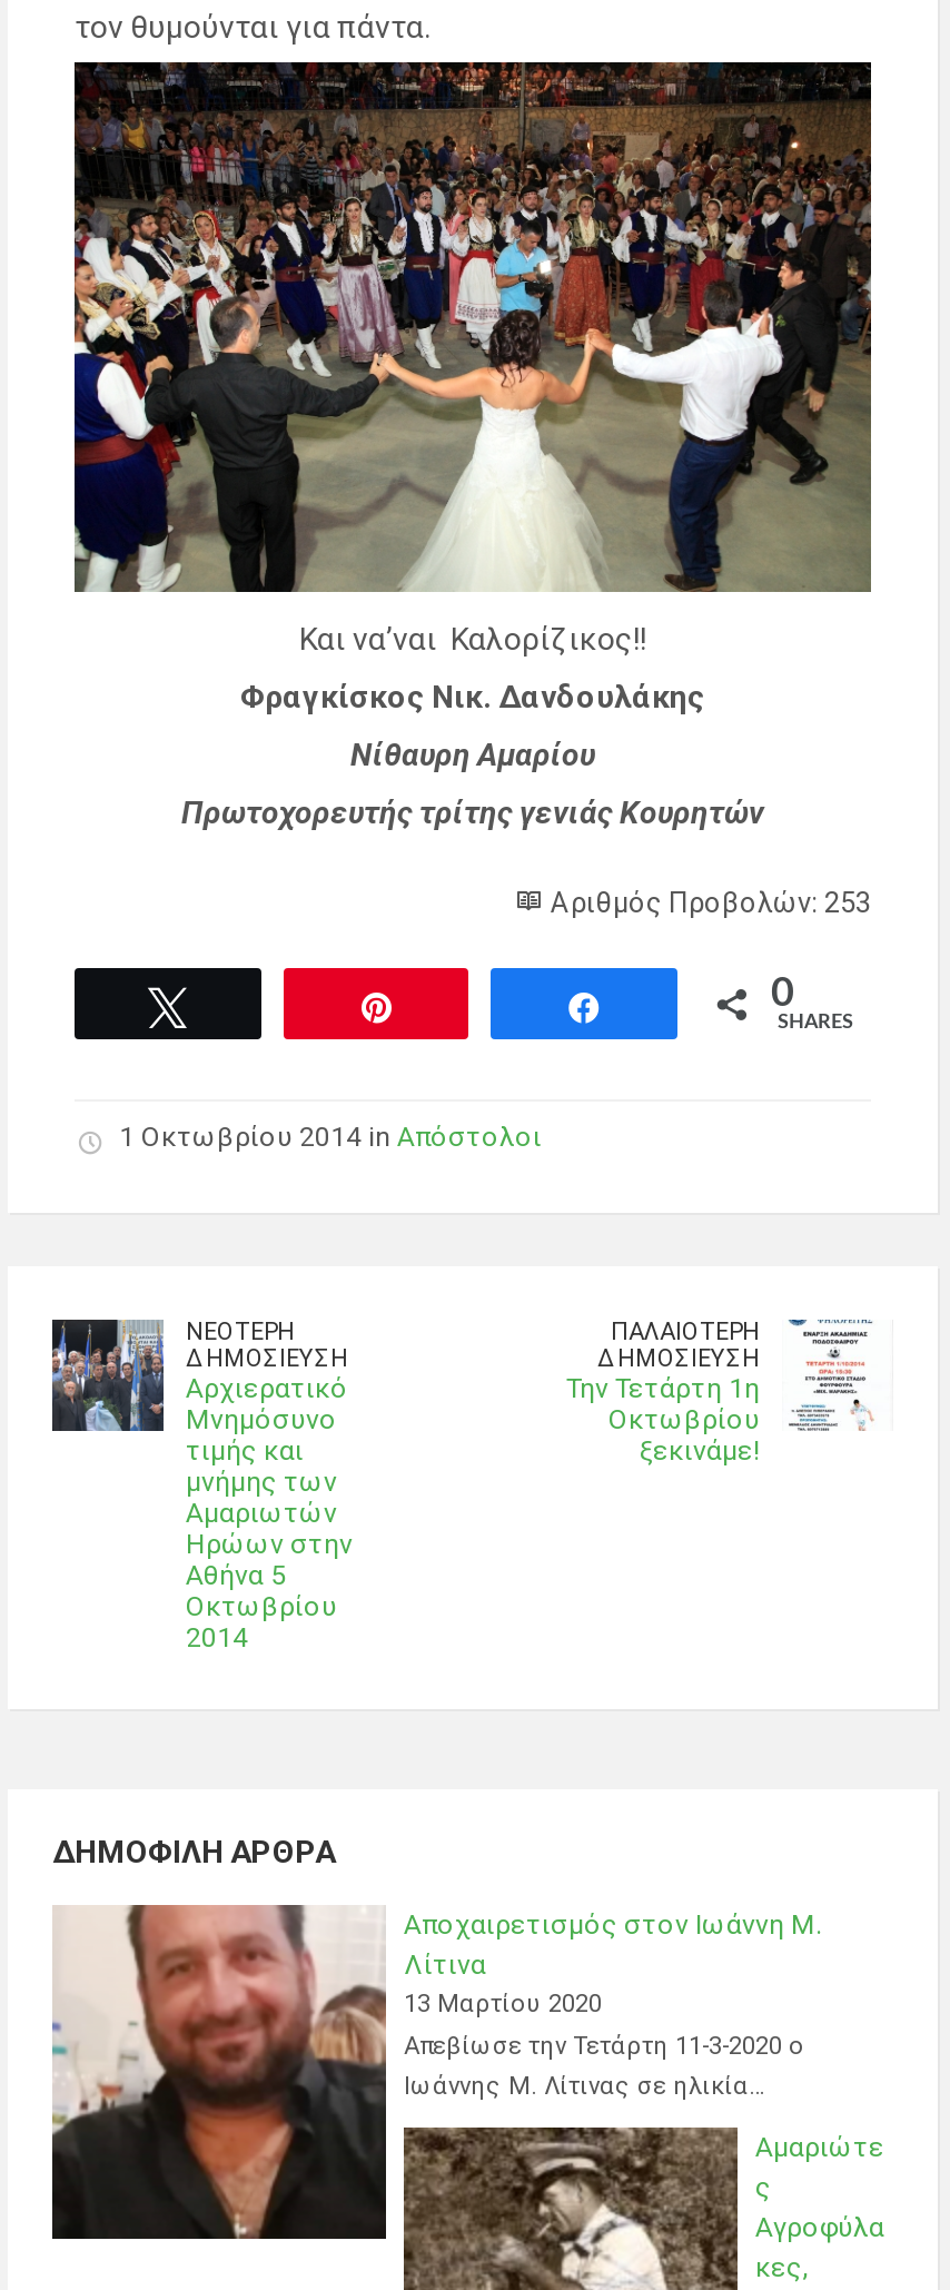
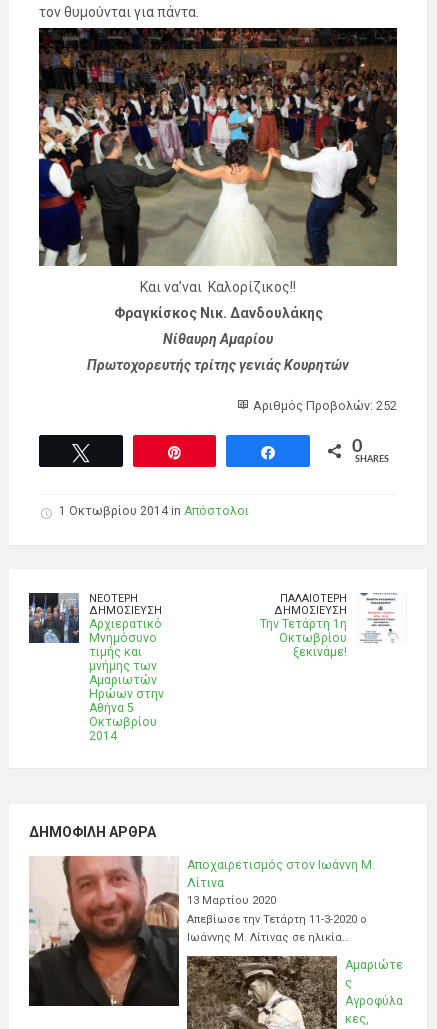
[544,887,871,920] Αριθμός Προβολών: 253 -> [250,398,397,413] Αριθμός Προβολών: 252

